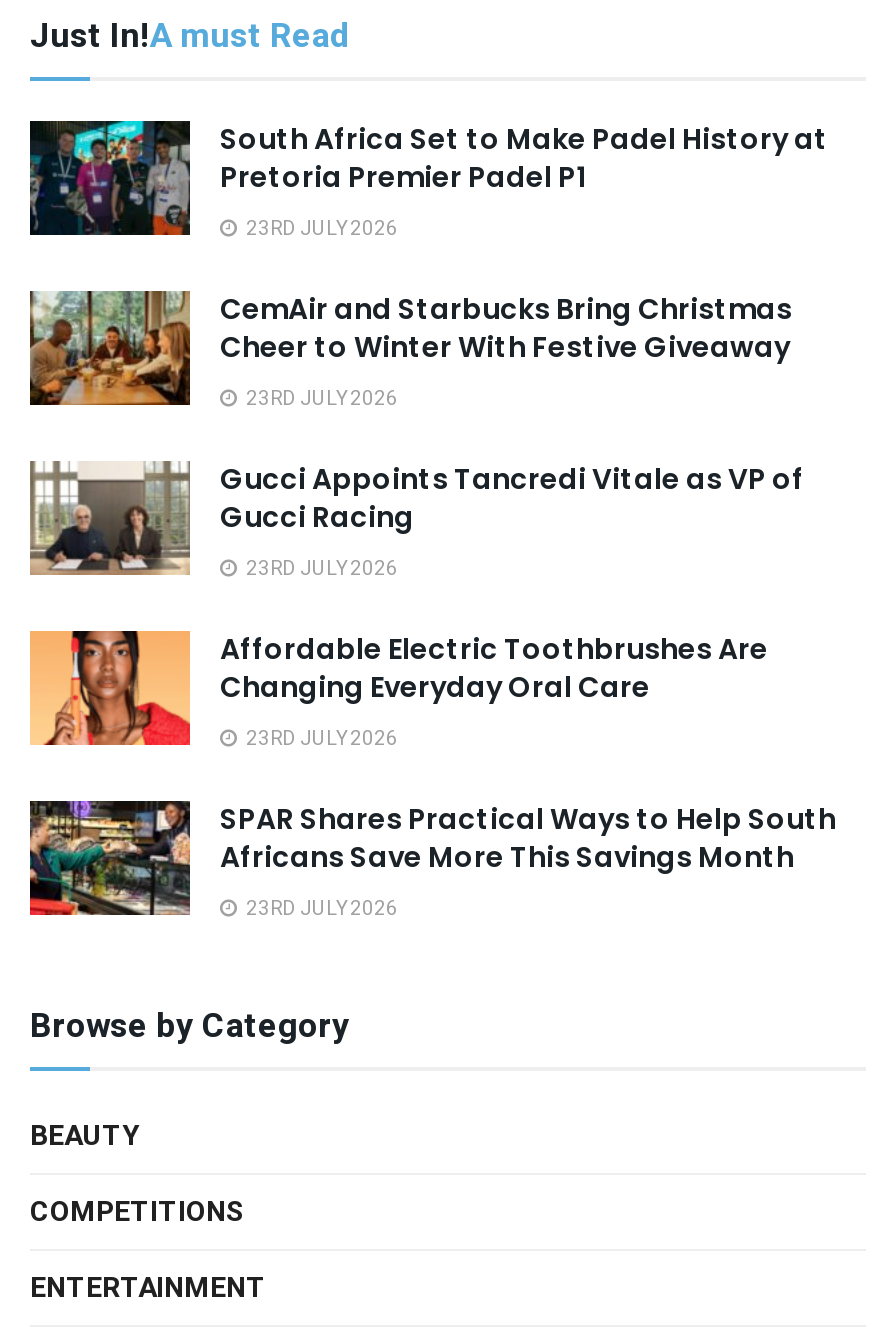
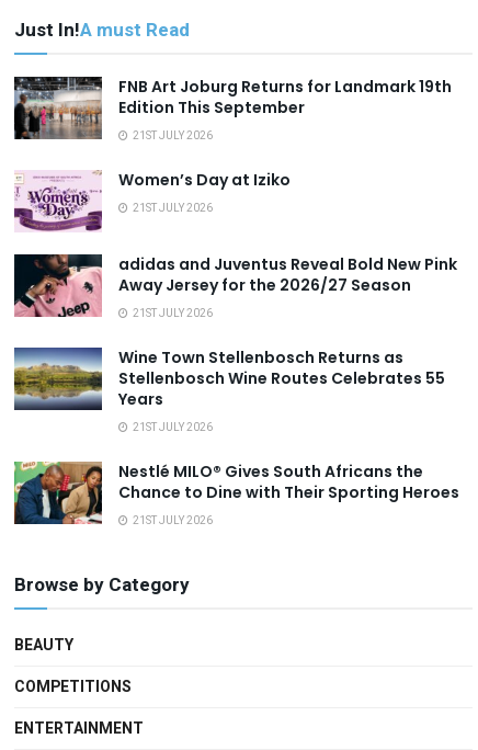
[30,119,828,243] [image] | South Africa Set to Make Padel History at | Pretoria Premier Padel P1 | 23RD JULY 2026 -> [14,76,452,144] [image] | FNB Art Joburg Returns for Landmark 19th | Edition This September | 21ST JULY 2026
[28,289,792,413] [image] | CemAir and Starbucks Bring Christmas | Cheer to Winter With Festive Giveaway | 23RD JULY 2026 -> [14,169,291,232] [image] | Women’s Day at Iziko | 21ST JULY 2026
[28,445,804,583] [image] | Gucci Appoints Tancredi Vitale as VP of | Gucci Racing | 23RD JULY 2026 -> [13,253,457,326] [image] | adidas and Juventus Reveal Bold New Pink | Away Jersey for the 2026/27 Season | 21ST JULY 2026
[28,615,768,753] [image] | Affordable Electric Toothbrushes Are | Changing Everyday Oral Care | 23RD JULY 2026 -> [13,346,445,435] [image] | Wine Town Stellenbosch Returns as | Stellenbosch Wine Routes Celebrates 55 | Years | 21ST JULY 2026
[28,799,836,923] [image] | SPAR Shares Practical Ways to Help South | Africans Save More This Savings Month | 23RD JULY 2026 -> [13,461,459,529] [image] | Nestlé MILO® Gives South Africans the | Chance to Dine with Their Sporting Heroes | 21ST JULY 2026

